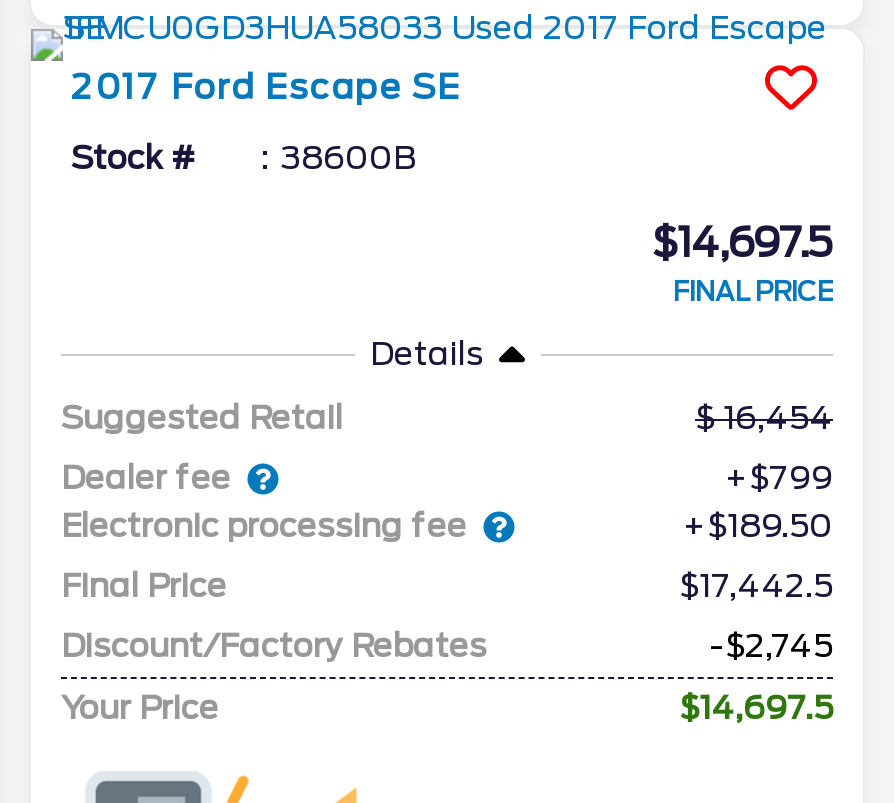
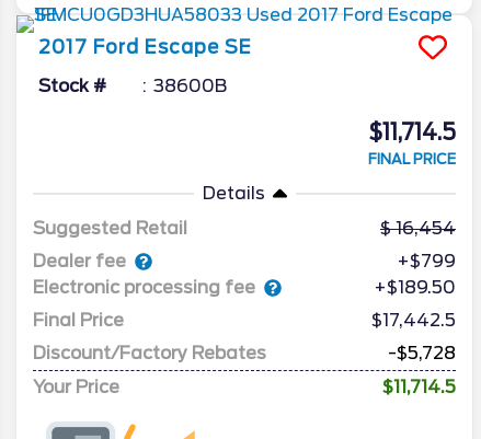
[651,219,833,267] $14,697.5 -> [368,119,456,145] $11,714.5
[709,627,833,665] -$2,745 -> [388,342,456,363] -$5,728
[679,689,833,727] $14,697.5 -> [382,376,456,397] $11,714.5

